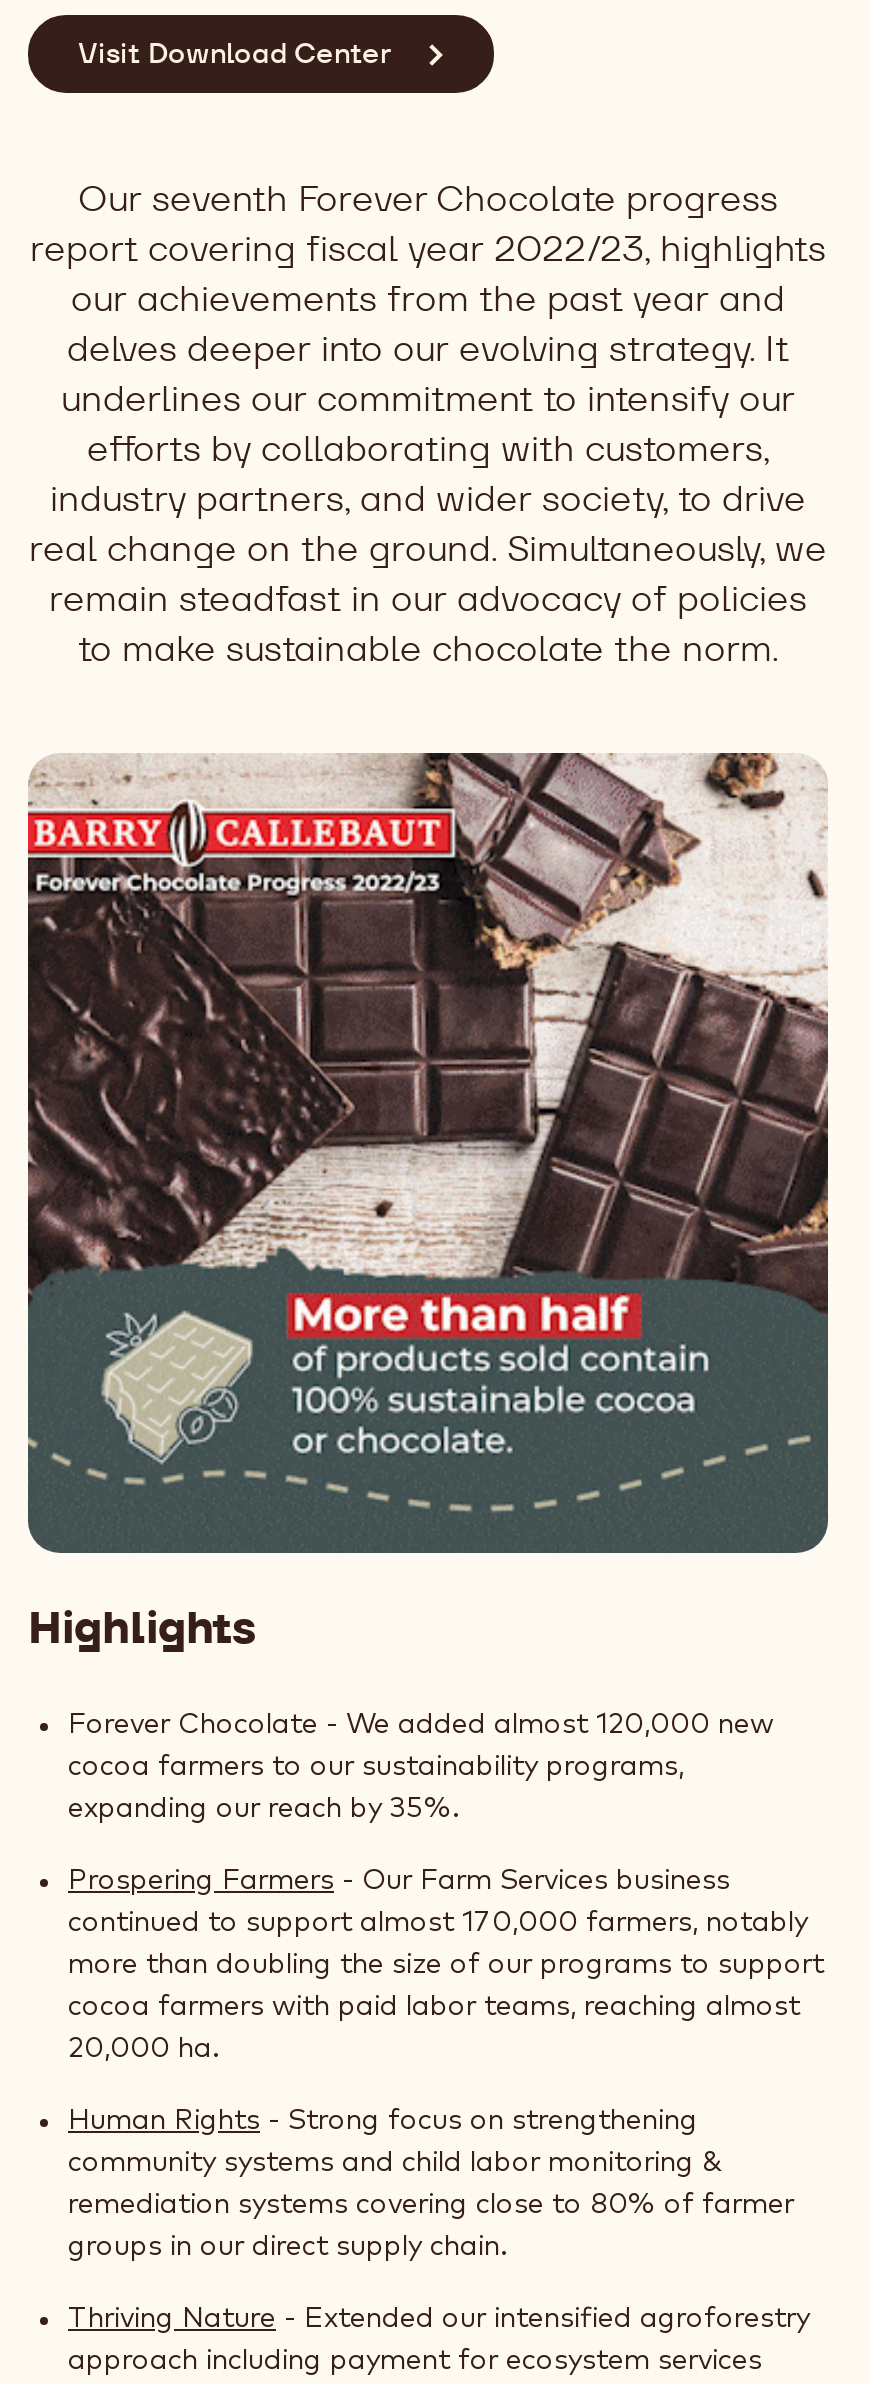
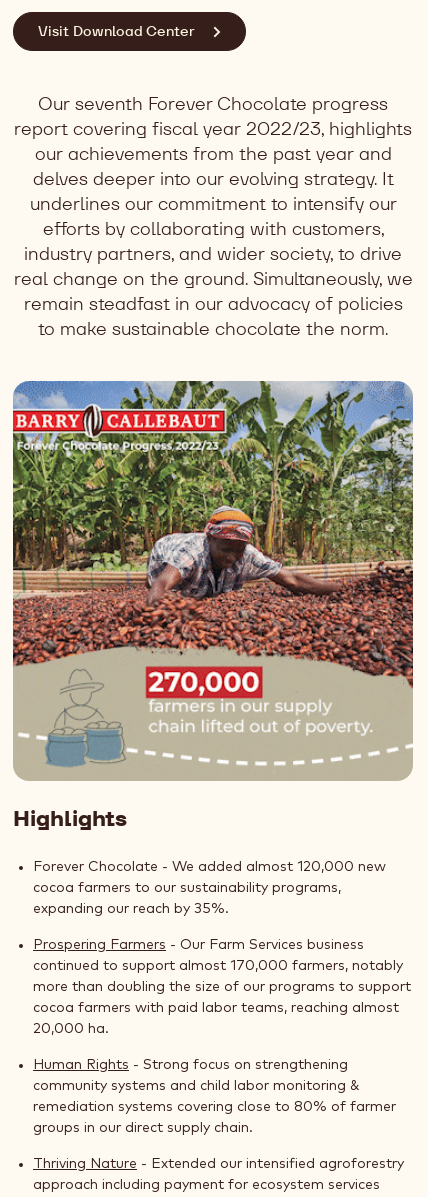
[26,751,830,1553] [image] -> [12,380,414,780] [image]

